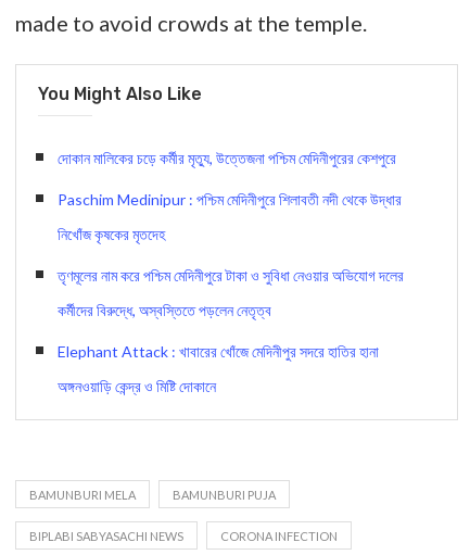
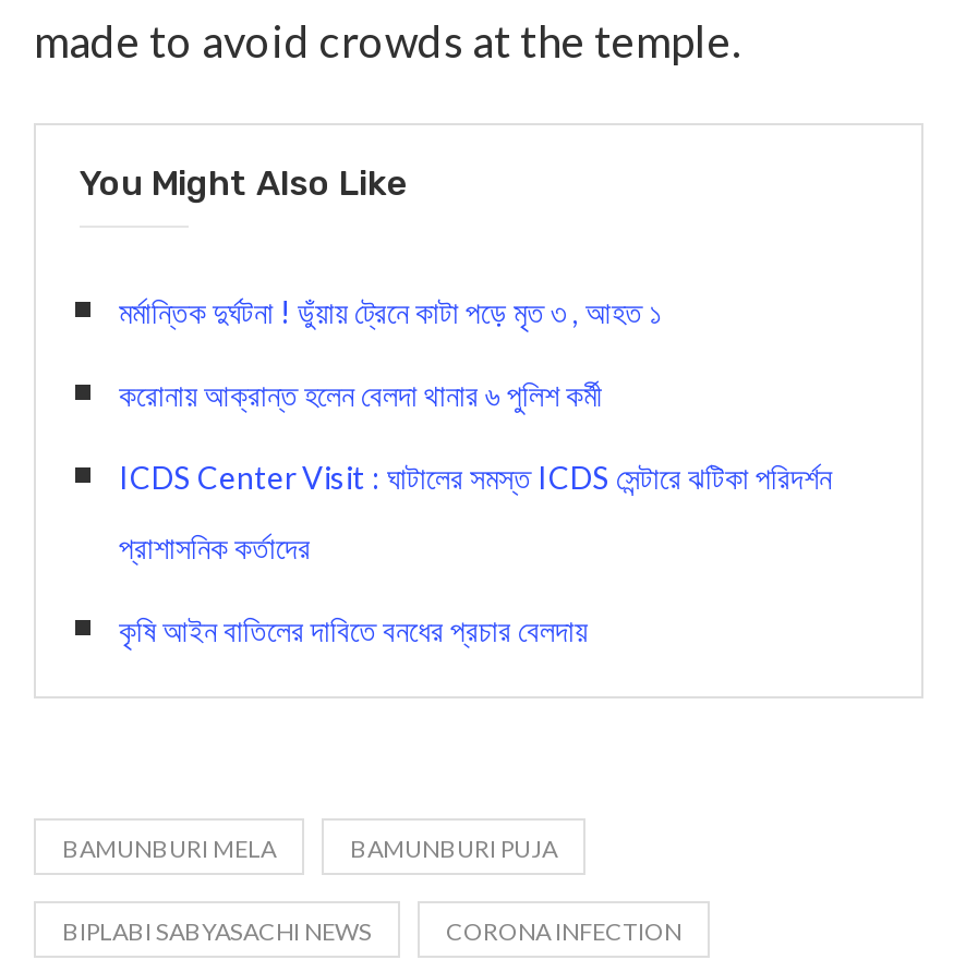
[58,149,404,395] দোকান মালিকের চড়ে কর্মীর মৃত্যু, উত্তেজনা পশ্চিম মেদিনীপুরের কেশপুরে | Paschim Medinipur : পশ্চিম মেদিনীপুরে শিলাবতী নদী থেকে উদ্ধার | নিখোঁজ কৃষকের মৃতদেহ | তৃণমূলের নাম করে পশ্চিম মেদিনীপুরে টাকা ও সুবিধা নেওয়ার অভিযোগ দলের | কর্মীদের বিরুদ্ধে, অস্বস্তিতে পড়লেন নেতৃত্ব | Elephant Attack : খাবারের খোঁজে মেদিনীপুর সদরে হাতির হানা | অঙ্গনওয়াড়ি কেন্দ্র ও মিষ্টি দোকানে -> [119,293,832,648] মর্মান্তিক দুর্ঘটনা ! ডুঁয়ায় ট্রেনে কাটা পড়ে মৃত ৩ , আহত ১ | করোনায় আক্রান্ত হলেন বেলদা থানার ৬ পুলিশ কর্মী | ICDS Center Visit : ঘাটালের সমস্ত ICDS সেন্টারে ঝটিকা পরিদর্শন | প্রাশাসনিক কর্তাদের | কৃষি আইন বাতিলের দাবিতে বনধের প্রচার বেলদায়

